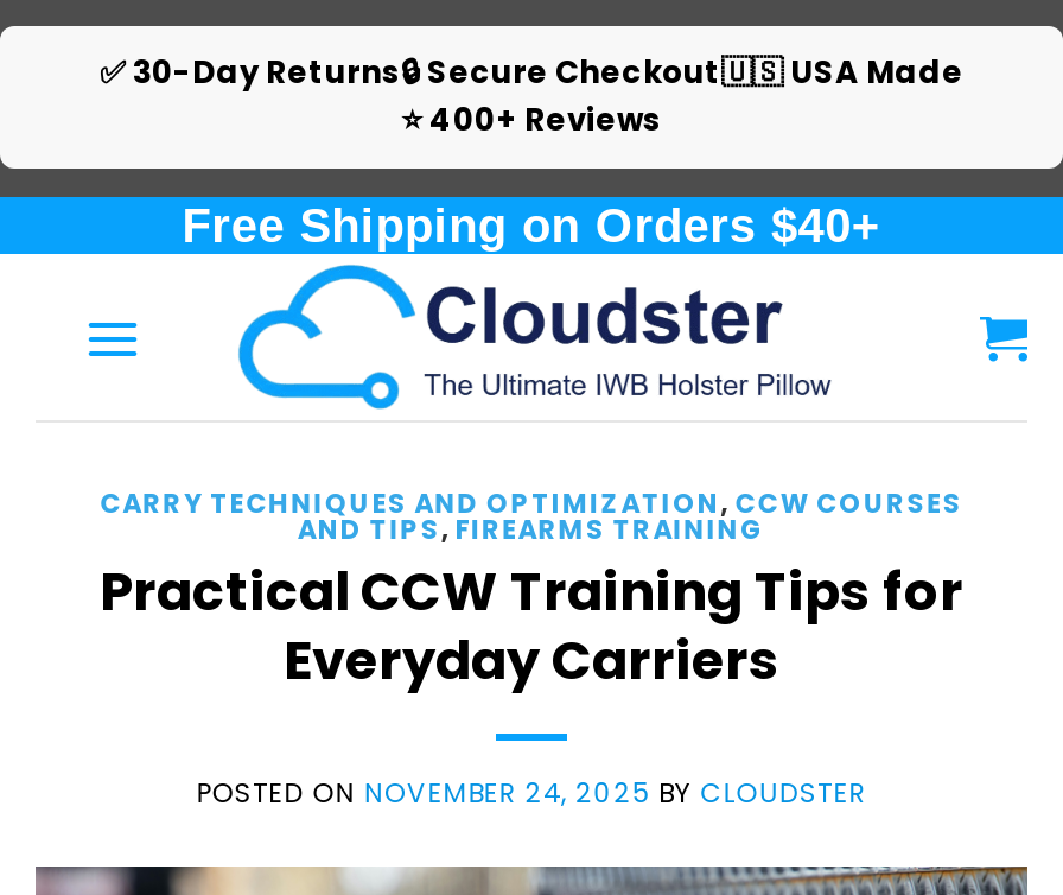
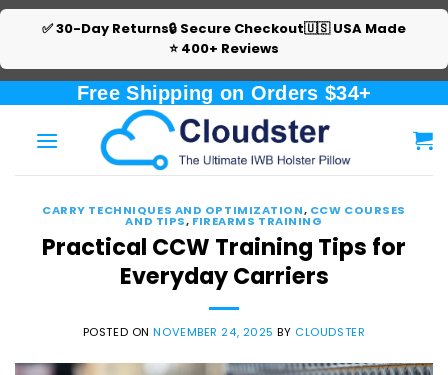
[182,199,881,252] Free Shipping on Orders $40+ -> [77,82,371,104] Free Shipping on Orders $34+

